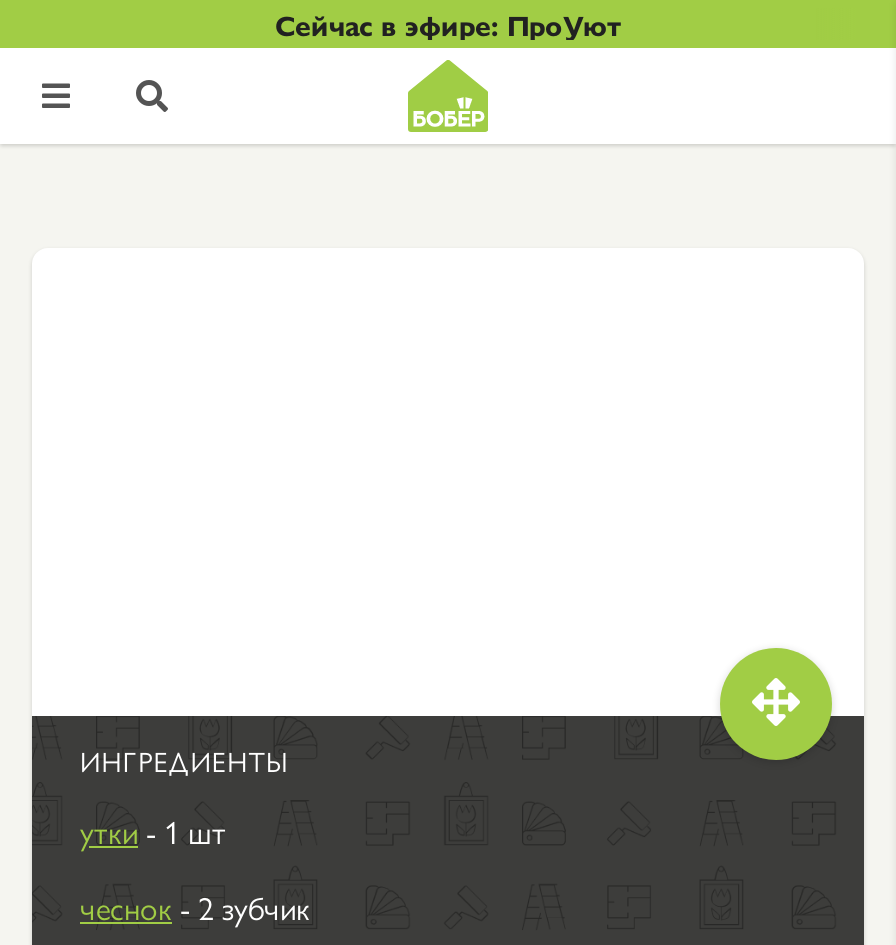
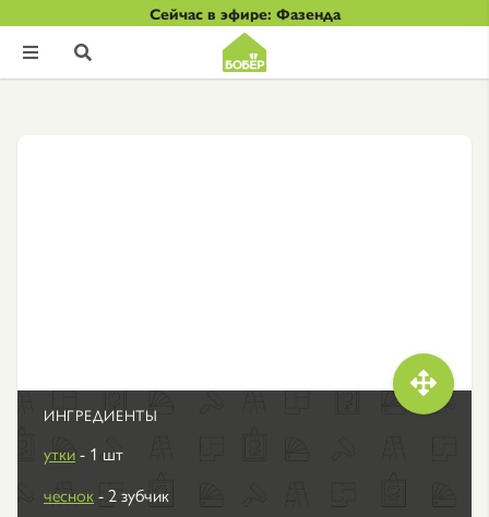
[275,4,621,44] Сейчас в эфире: ПроУют -> [149,2,340,24] Сейчас в эфире: Фазенда

